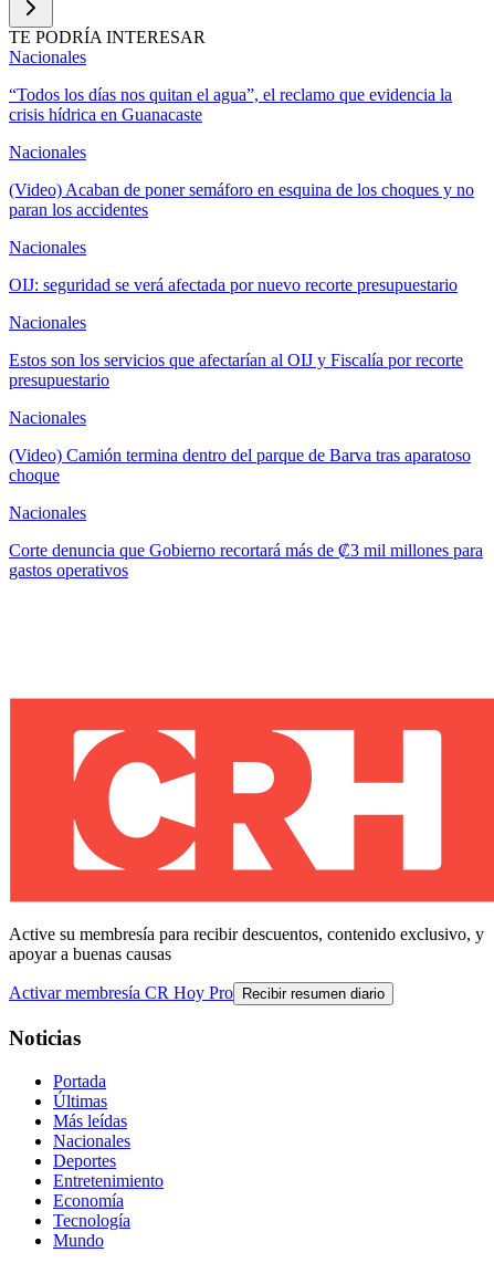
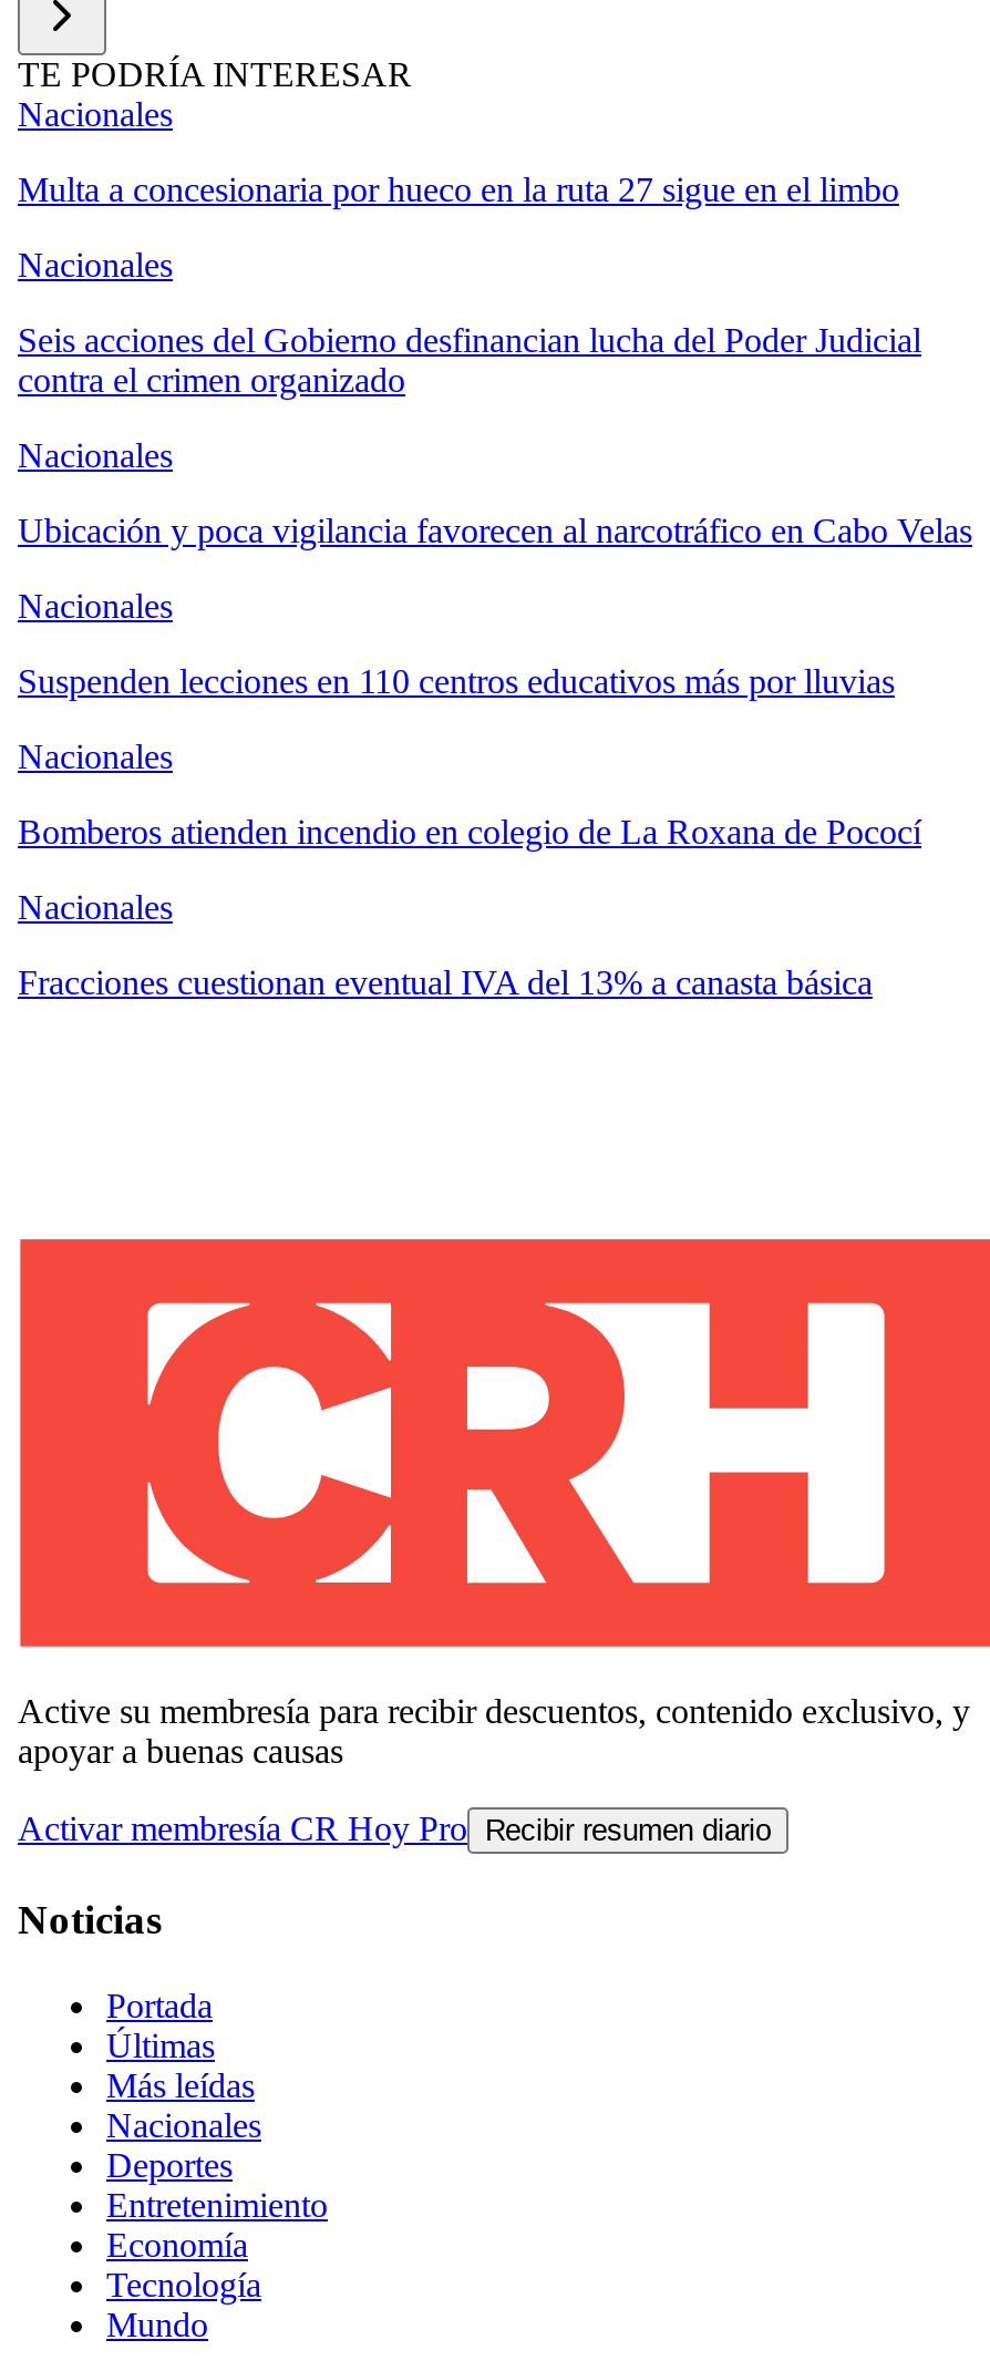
[9,85,452,124] “Todos los días nos quitan el agua”, el reclamo que evidencia la | crisis hídrica en Guanacaste -> [18,171,899,208] Multa a concesionaria por hueco en la ruta 27 sigue en el limbo
[9,180,474,219] (Video) Acaban de poner semáforo en esquina de los choques y no | paran los accidentes -> [18,321,921,399] Seis acciones del Gobierno desfinancian lucha del Poder Judicial | contra el crimen organizado
[9,275,458,294] OIJ: seguridad se verá afectada por nuevo recorte presupuestario -> [18,512,972,550] Ubicación y poca vigilancia favorecen al narcotráfico en Cabo Velas
[9,351,463,389] Estos son los servicios que afectarían al OIJ y Fiscalía por recorte | presupuestario -> [18,662,895,700] Suspenden lecciones en 110 centros educativos más por lluvias
[9,446,471,485] (Video) Camión termina dentro del parque de Barva tras aparatoso | choque -> [18,813,921,851] Bomberos atienden incendio en colegio de La Roxana de Pococí
[9,541,483,580] Corte denuncia que Gobierno recortará más de ₡3 mil millones para | gastos operativos -> [18,964,873,1001] Fracciones cuestionan eventual IVA del 13% a canasta básica

